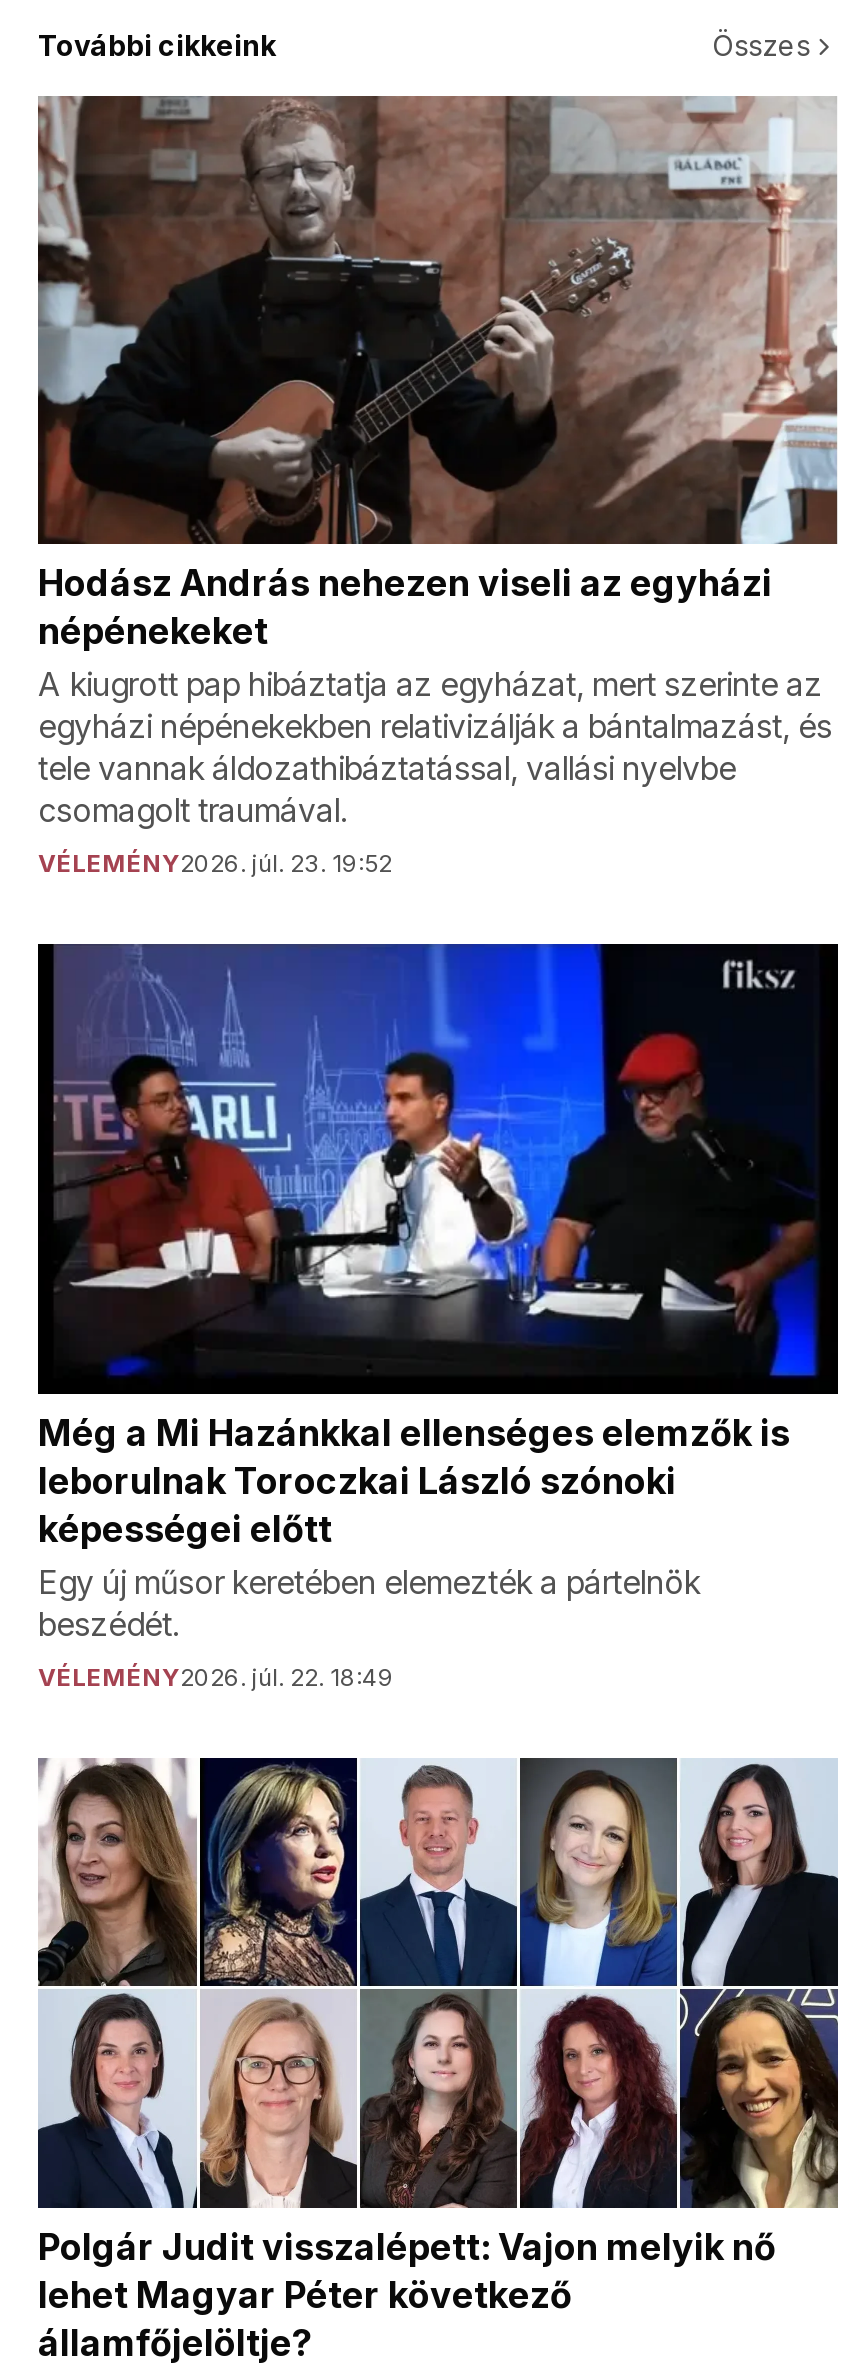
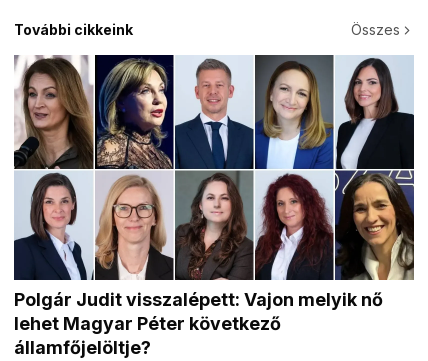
[36,94,838,879] [image] | Hodász András nehezen viseli az egyházi | népénekeket | A kiugrott pap hibáztatja az egyházat, mert szerinte az | egyházi népénekekben relativizálják a bántalmazást, és | tele vannak áldozathibáztatással, vallási nyelvbe | csomagolt traumával. | VÉLEMÉNY2026. júl. 23. 19:52 -> none
[36,942,840,1692] [image] | Még a Mi Hazánkkal ellenséges elemzők is | leborulnak Toroczkai László szónoki | képességei előtt | Egy új műsor keretében elemezték a pártelnök | beszédét. | VÉLEMÉNY2026. júl. 22. 18:49 -> none

